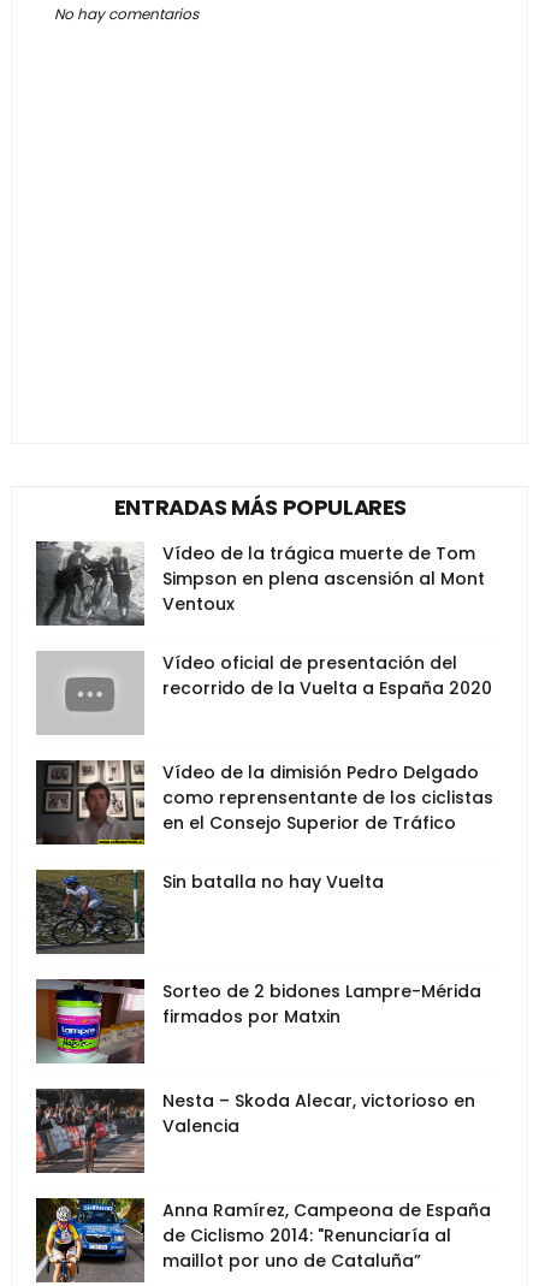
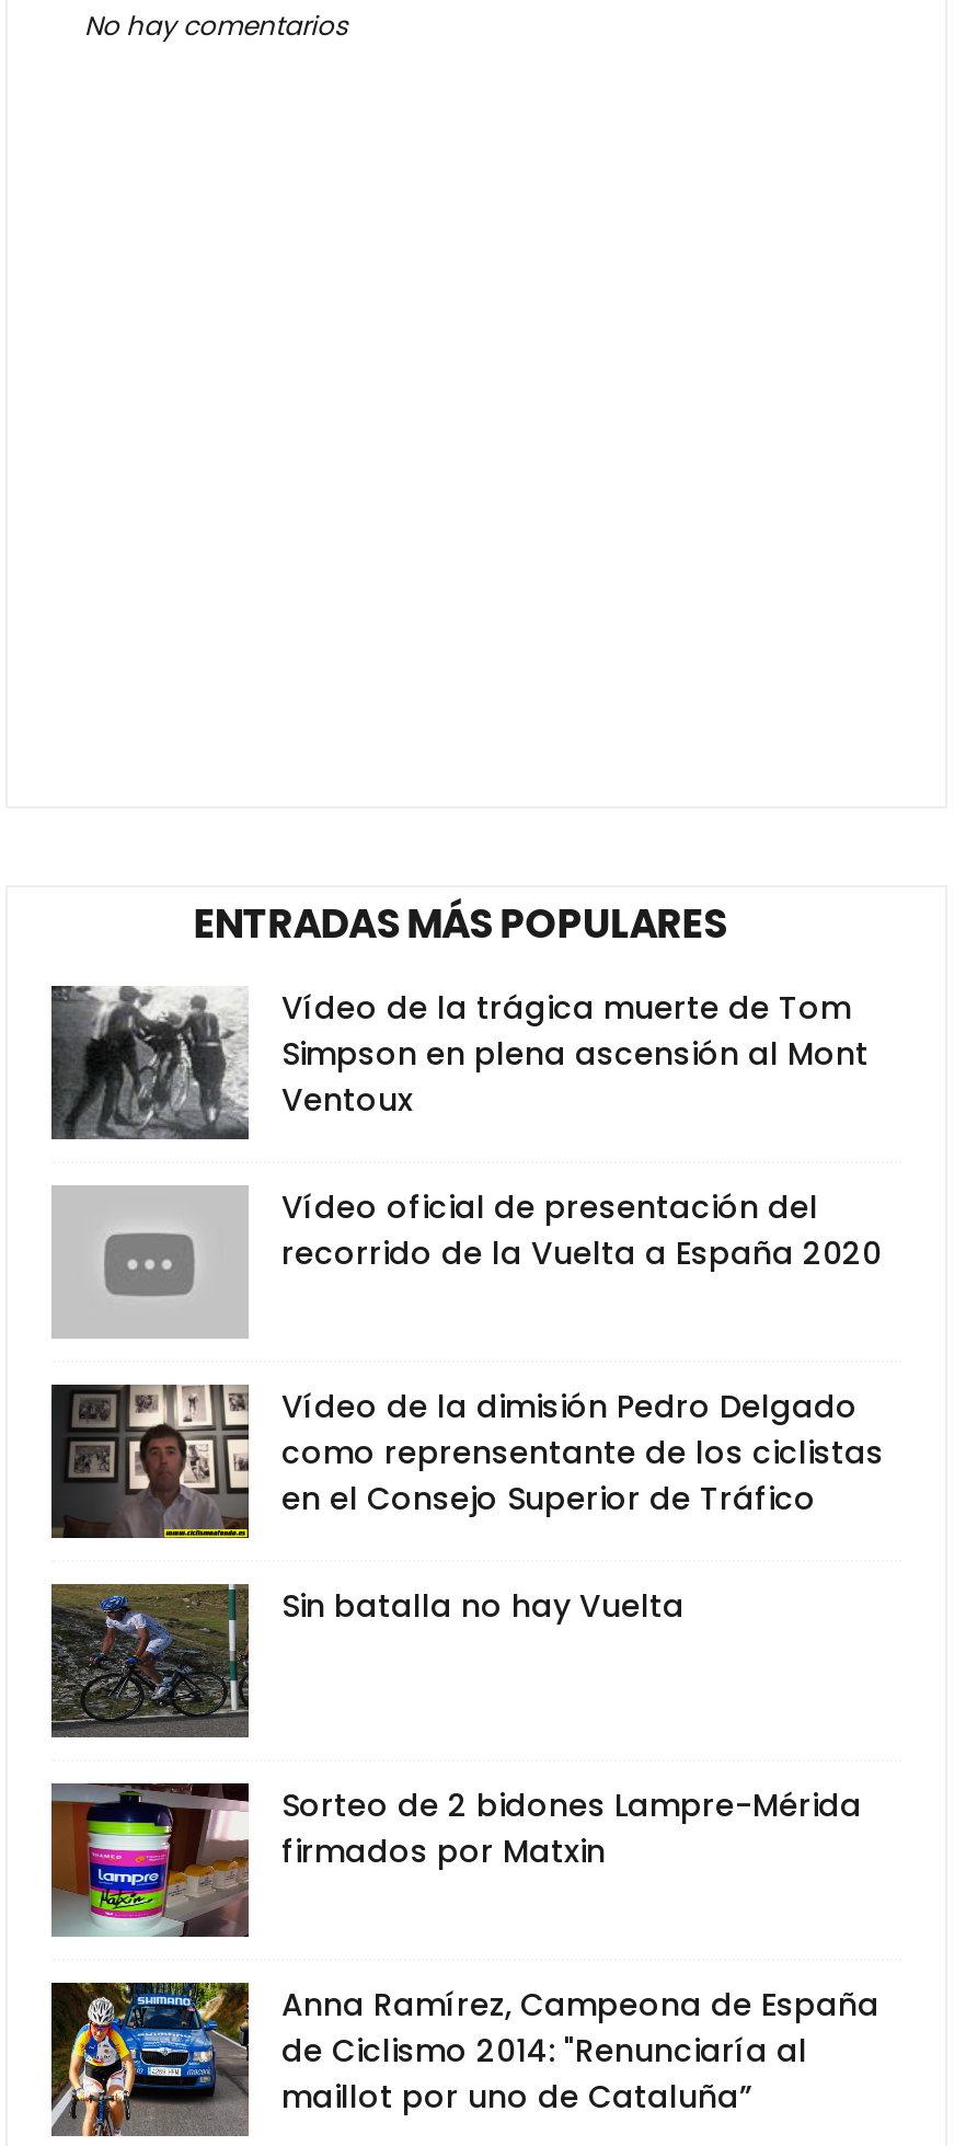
[35,1089,475,1173] [image] | Nesta – Skoda Alecar, victorioso en | Valencia -> none

